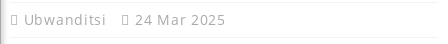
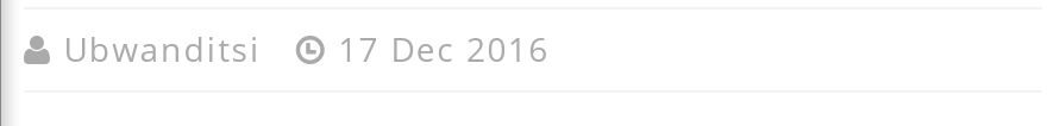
[24,10,226,29] Ubwanditsi 24 Mar 2025 -> [64,26,549,71] Ubwanditsi 17 Dec 2016

